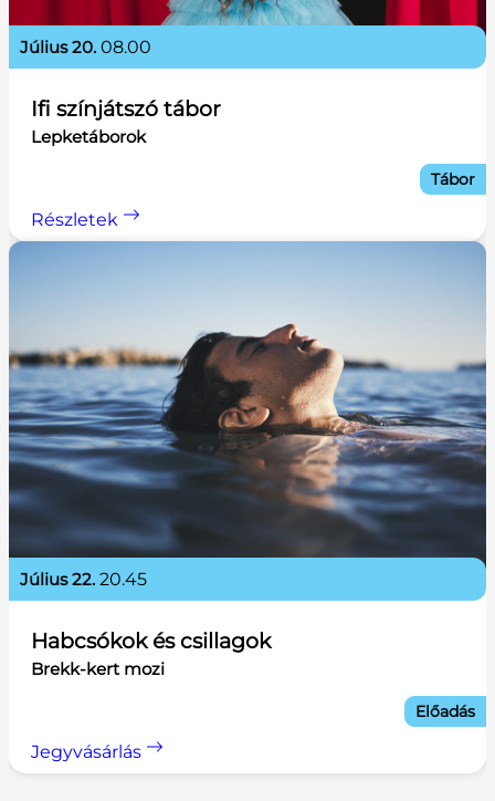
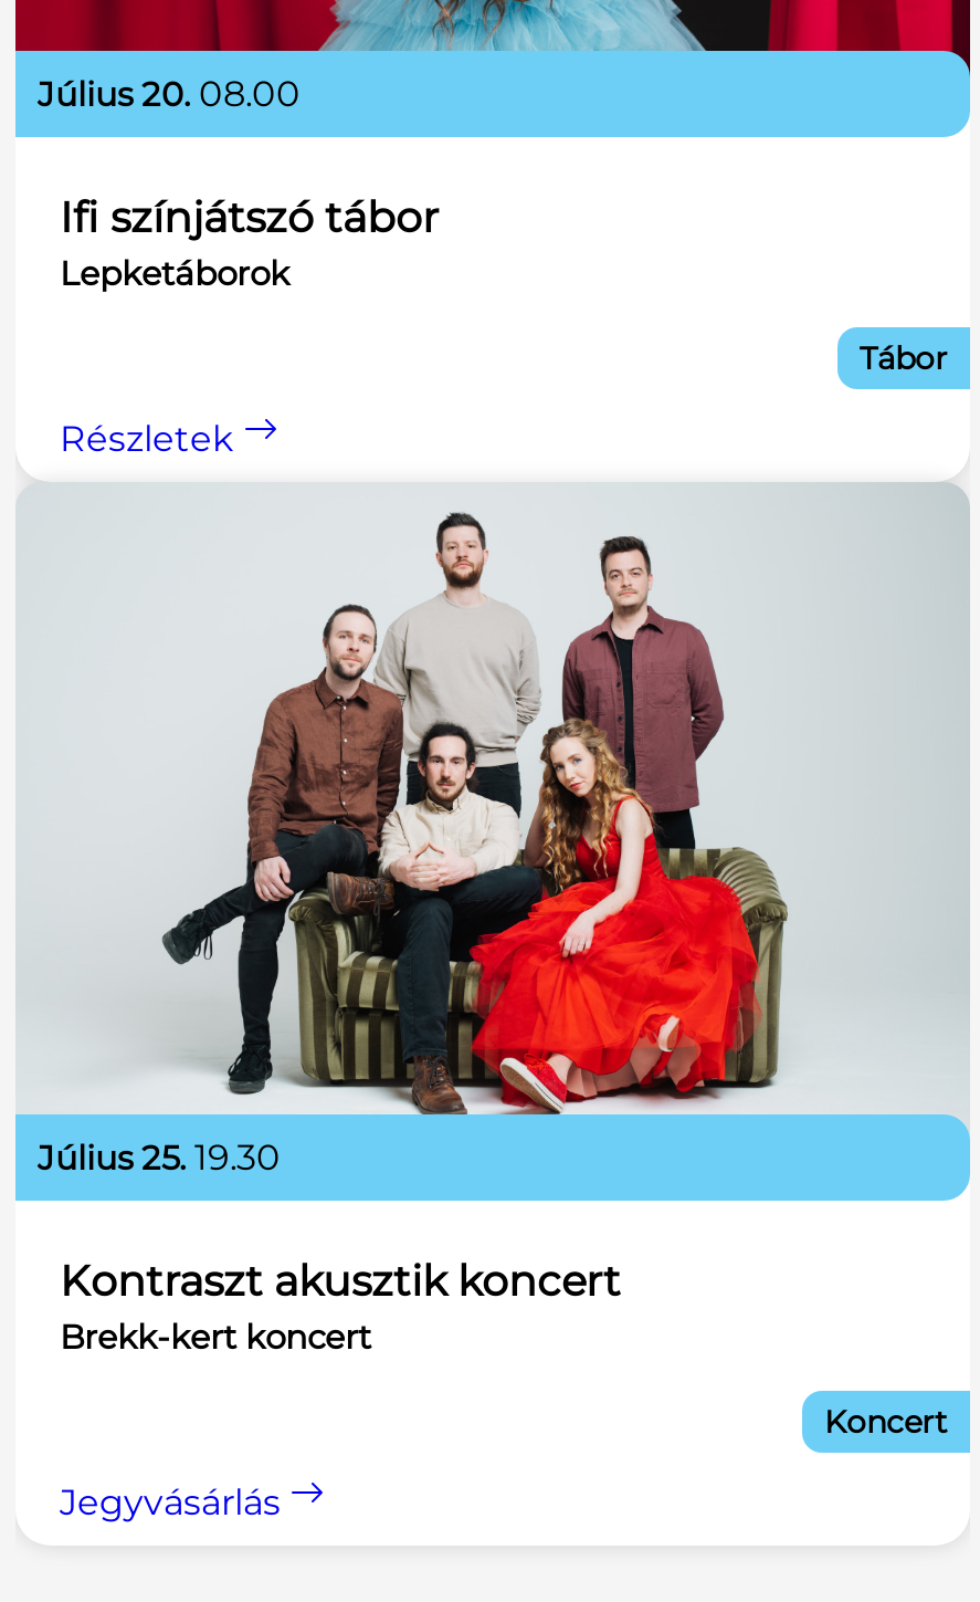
[8,241,487,590] [image] | július 22. 20.45 -> [15,484,970,1179] [image] | július 25. 19.30
[31,628,271,679] Habcsókok és csillagok | Brekk-kert mozi -> [60,1256,621,1358] Kontraszt akusztik koncert | Brekk-kert koncert
[415,701,475,721] Előadás -> [824,1402,948,1442] Koncert

